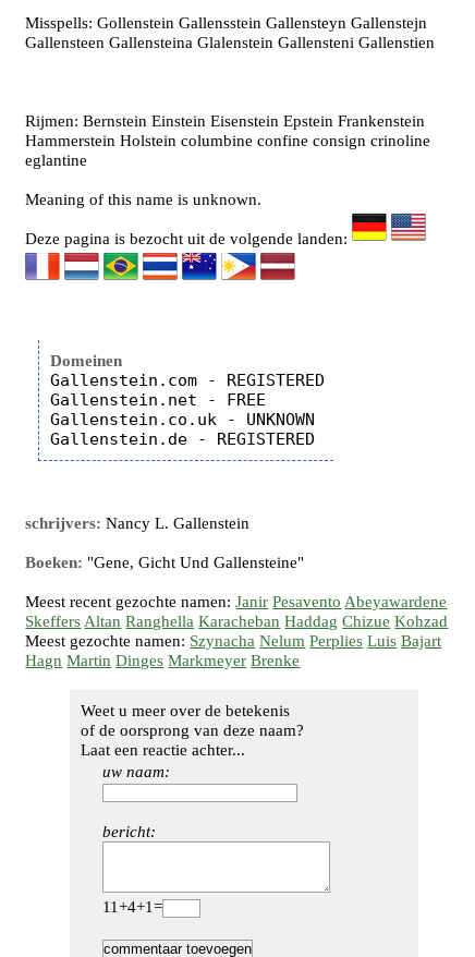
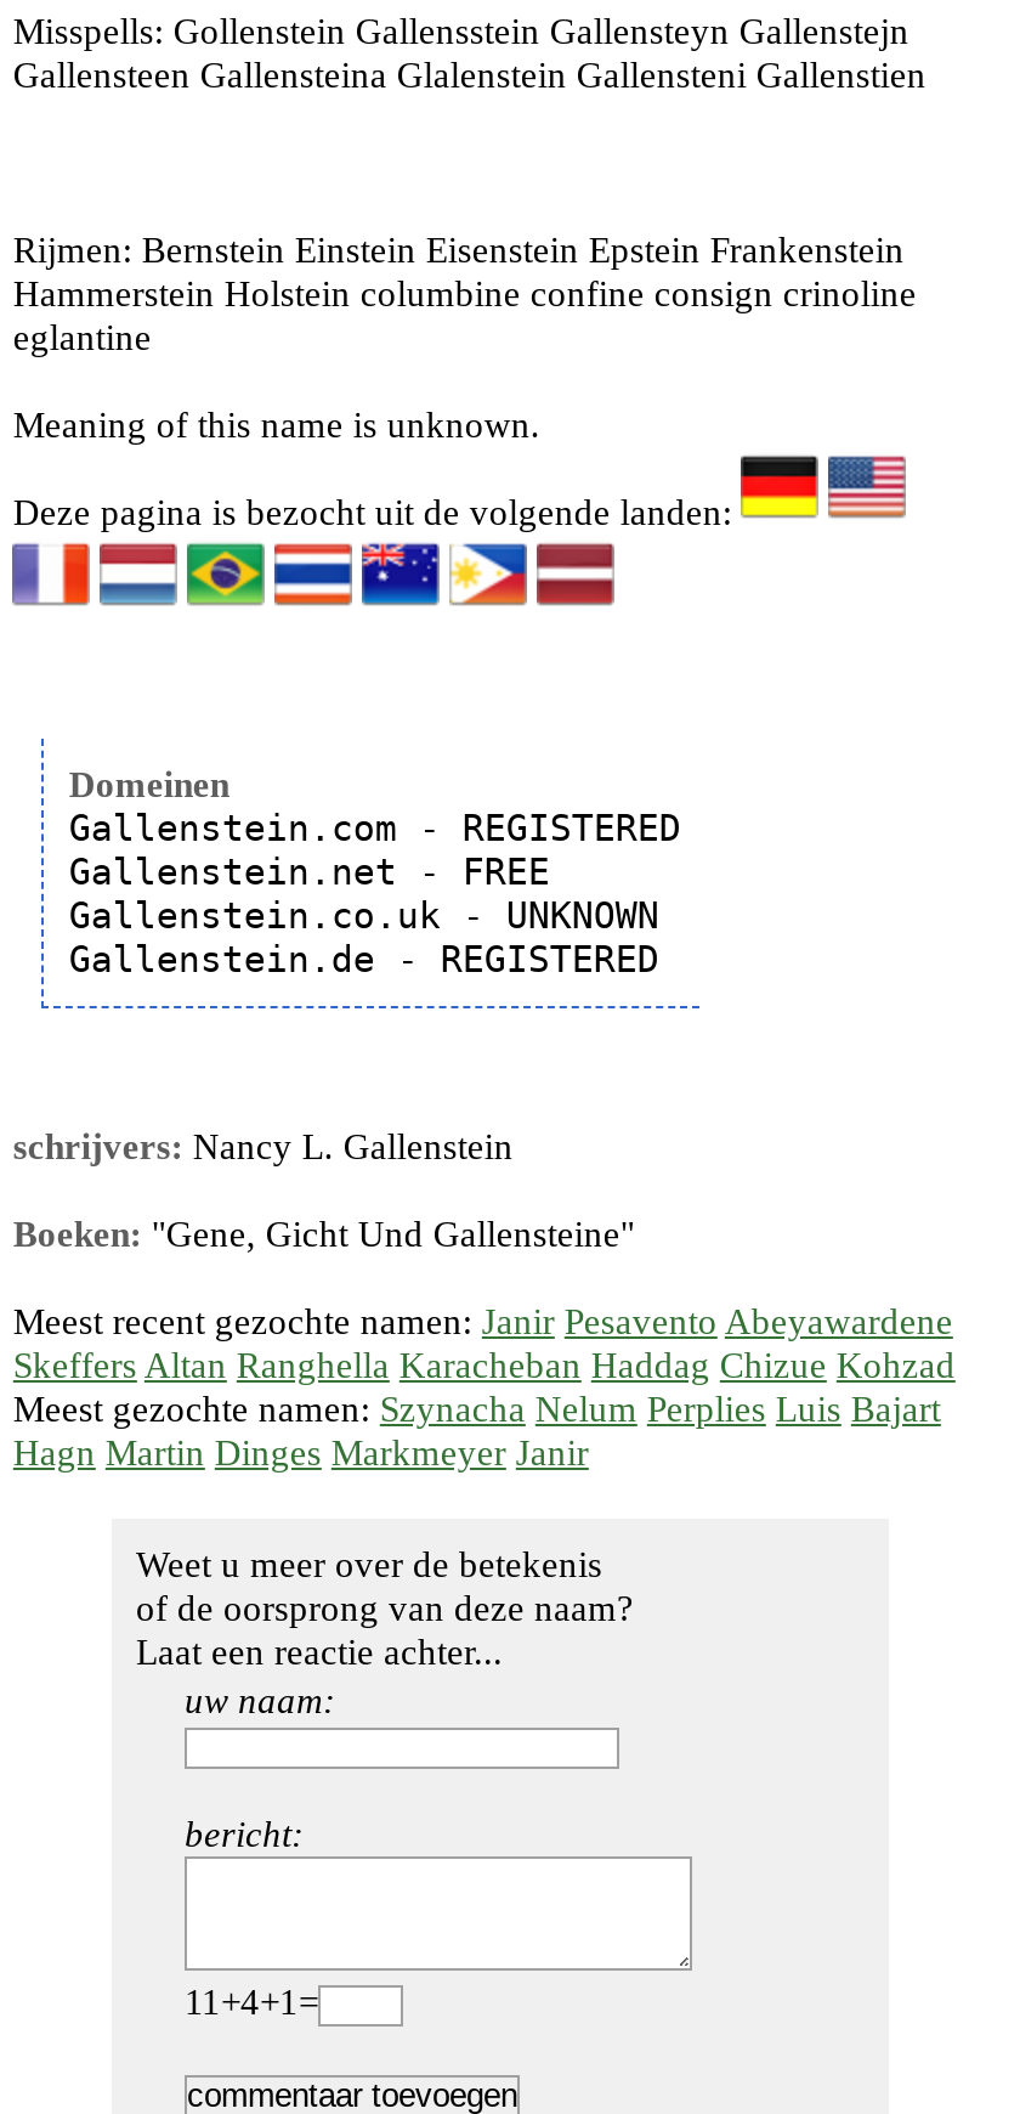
[25,652,300,669] Hagn Martin Dinges Markmeyer Brenke -> [13,1434,589,1473] Hagn Martin Dinges Markmeyer Janir

